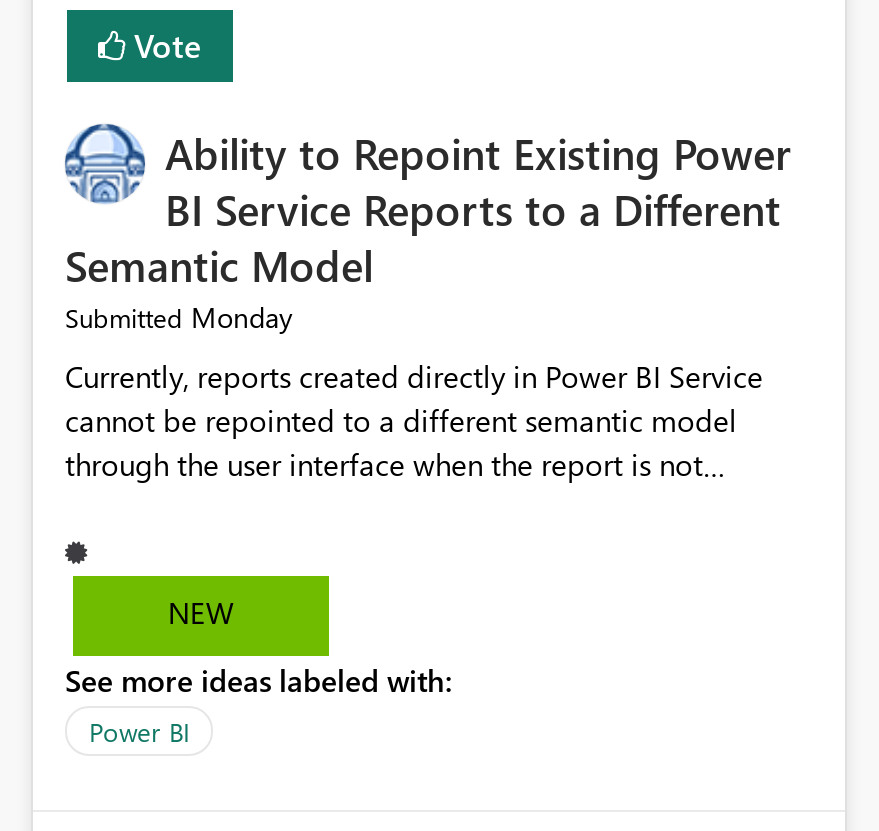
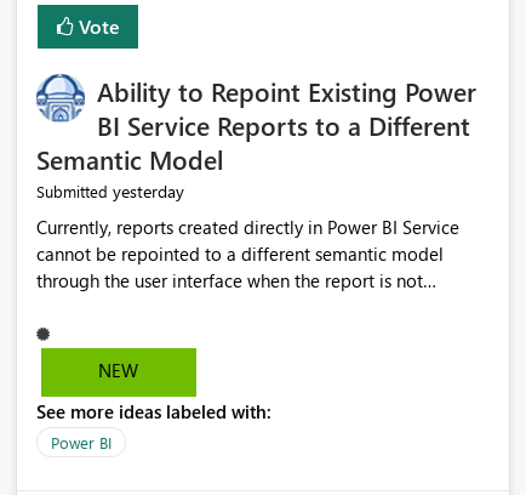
[65,299,293,337] Submitted Monday -> [36,180,184,203] Submitted yesterday

